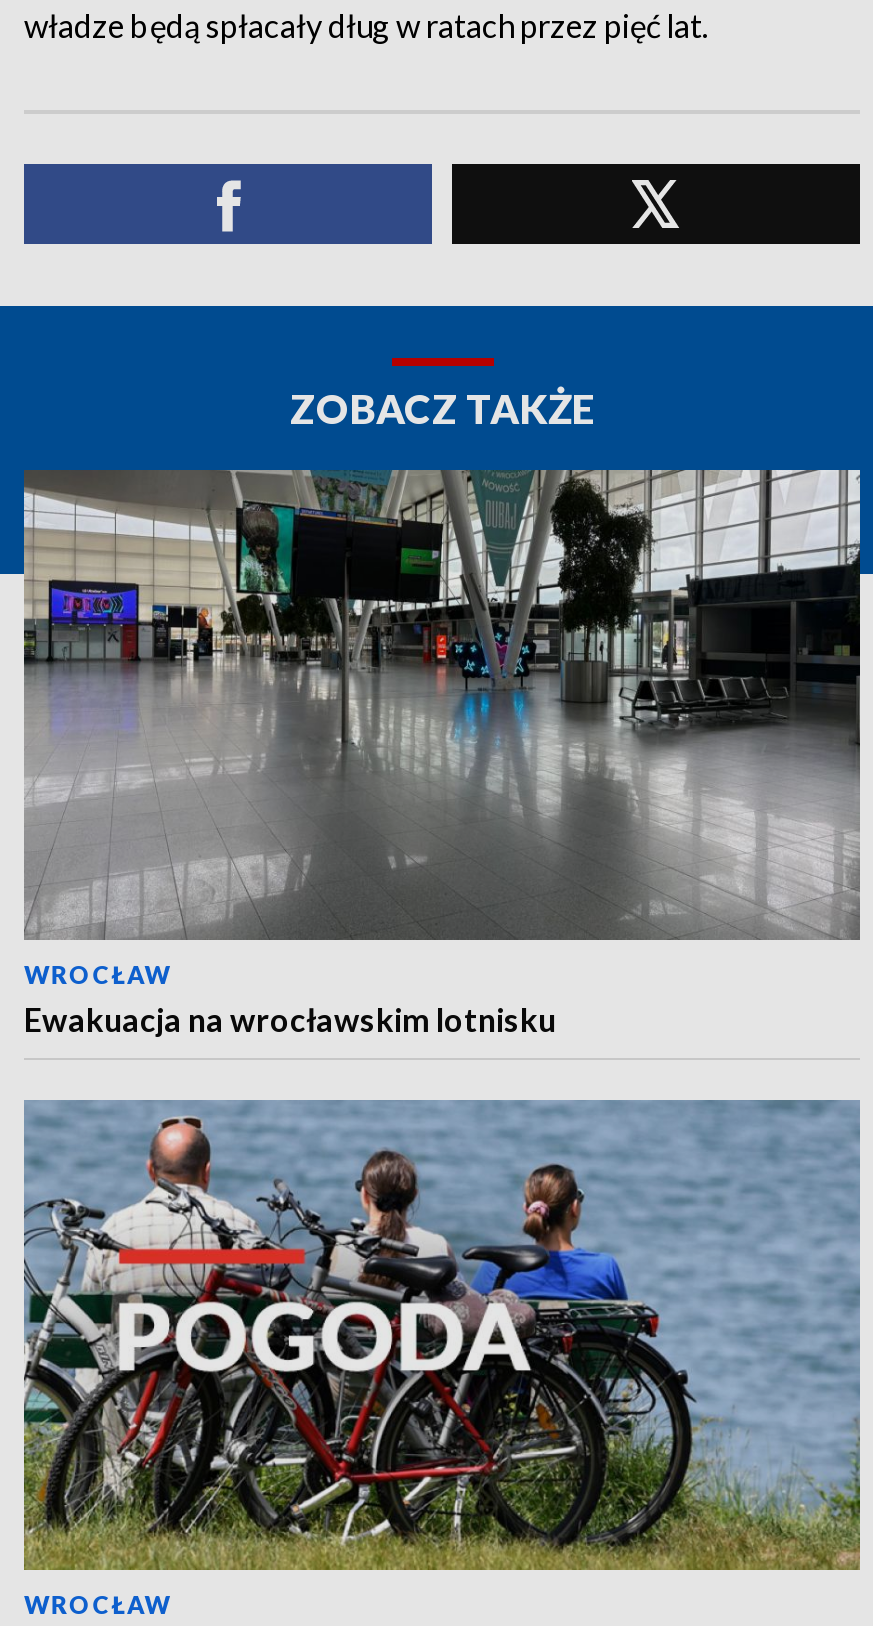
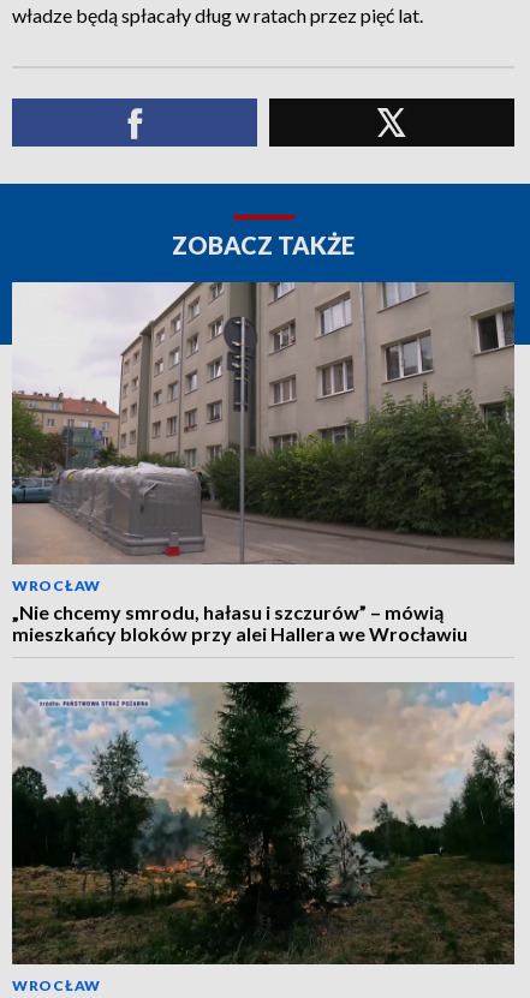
[22,468,862,1038] [image] | Ewakuacja na wrocławskim lotnisku -> [11,281,516,645] [image] | „Nie chcemy smrodu, hałasu i szczurów” – mówią | mieszkańcy bloków przy alei Hallera we Wrocławiu
[22,1100,862,1572] [image] -> [11,681,516,966] [image]

